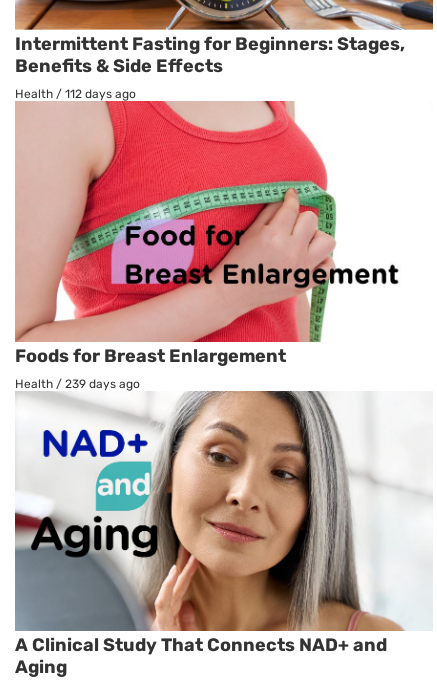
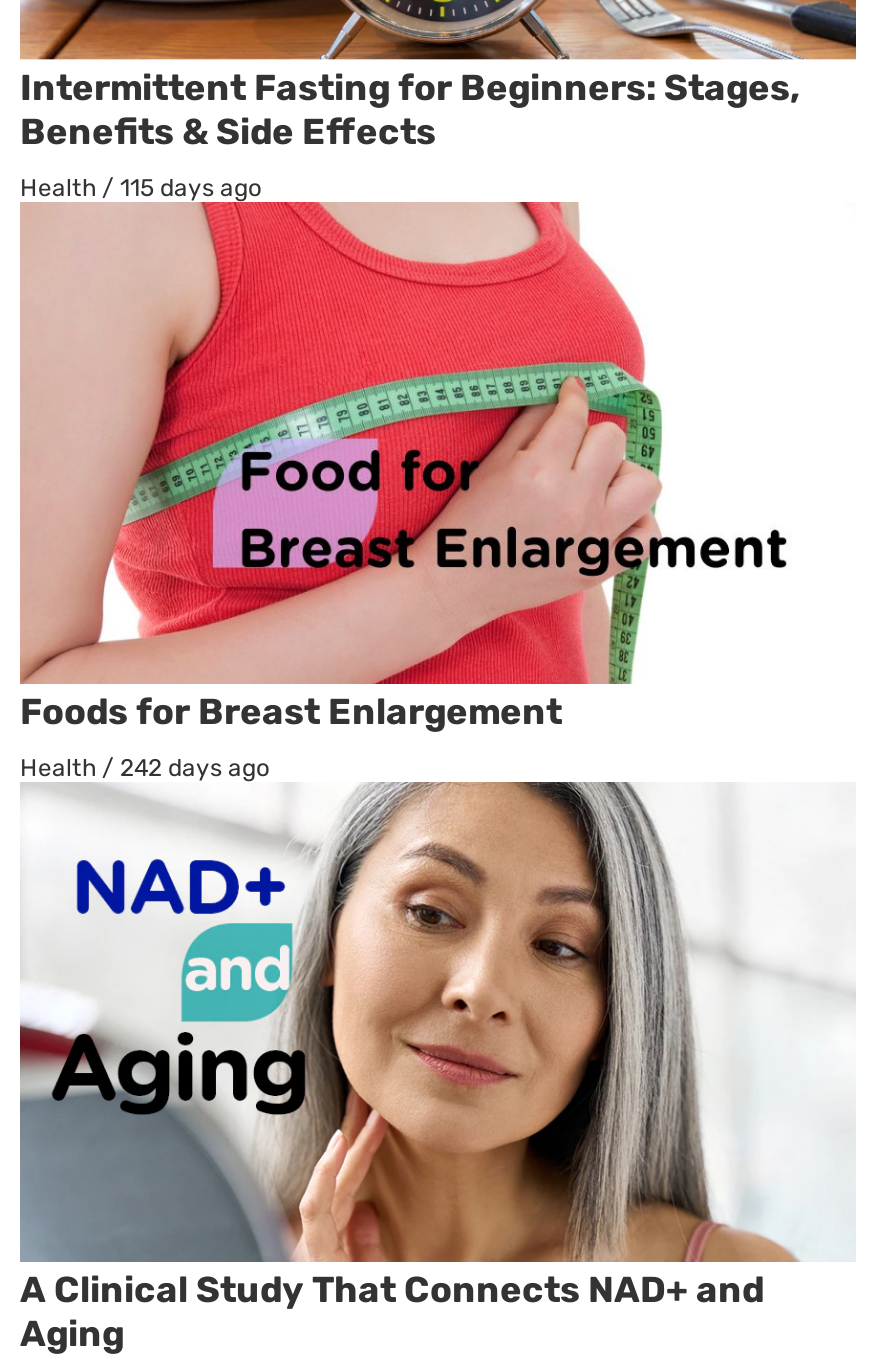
[15,87,136,101] Health / 112 days ago -> [20,175,262,203] Health / 115 days ago
[15,377,140,391] Health / 239 days ago -> [20,753,270,781] Health / 242 days ago

